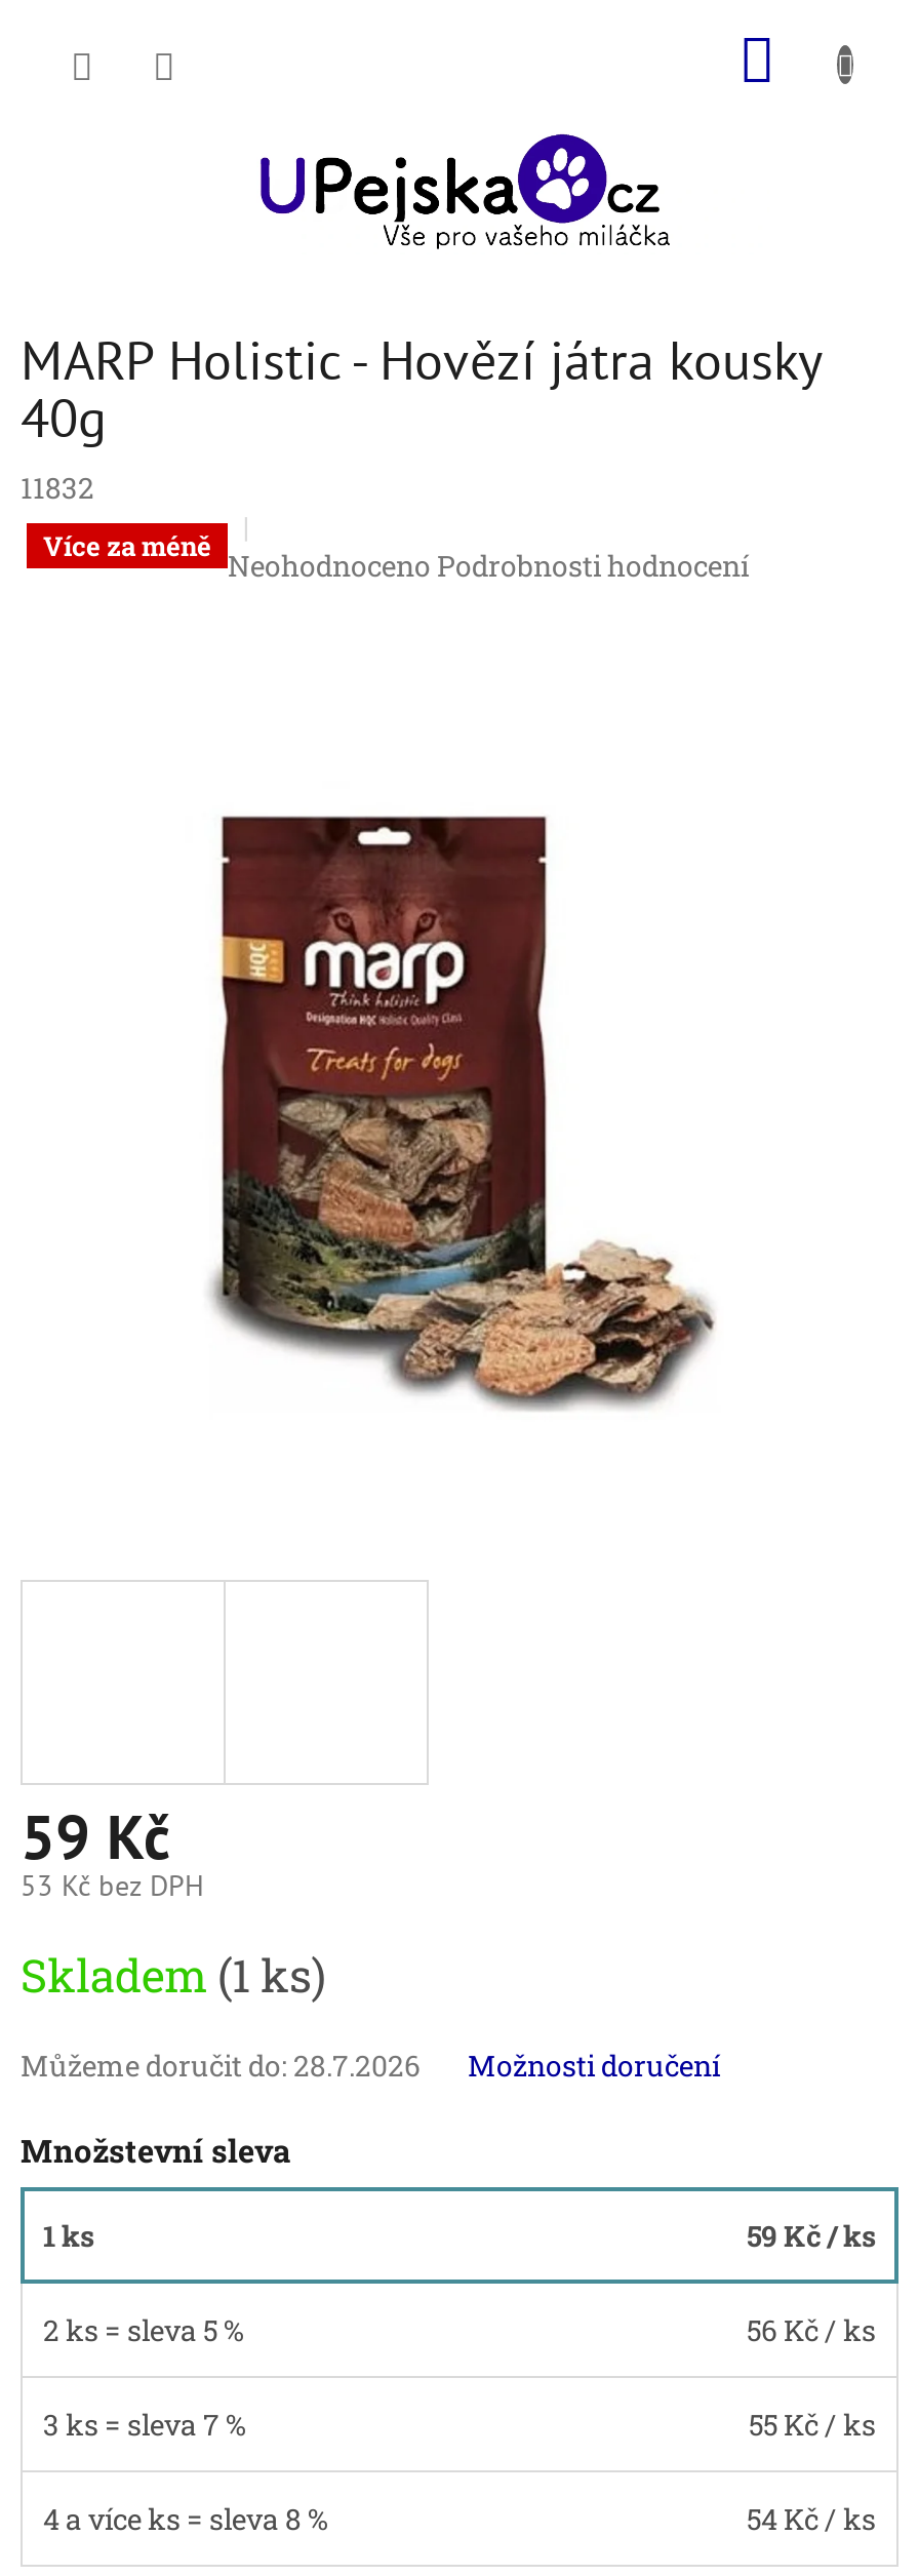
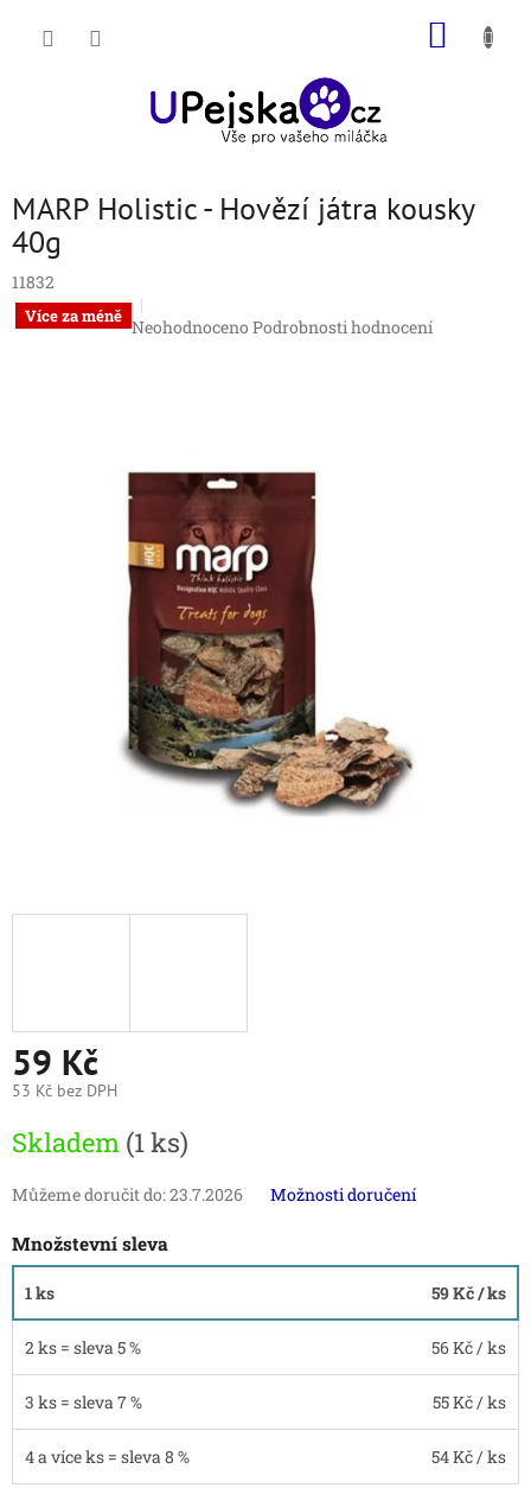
[21,2046,421,2085] Můžeme doručit do: 28.7.2026 -> [12,1184,243,1206] Můžeme doručit do: 23.7.2026

